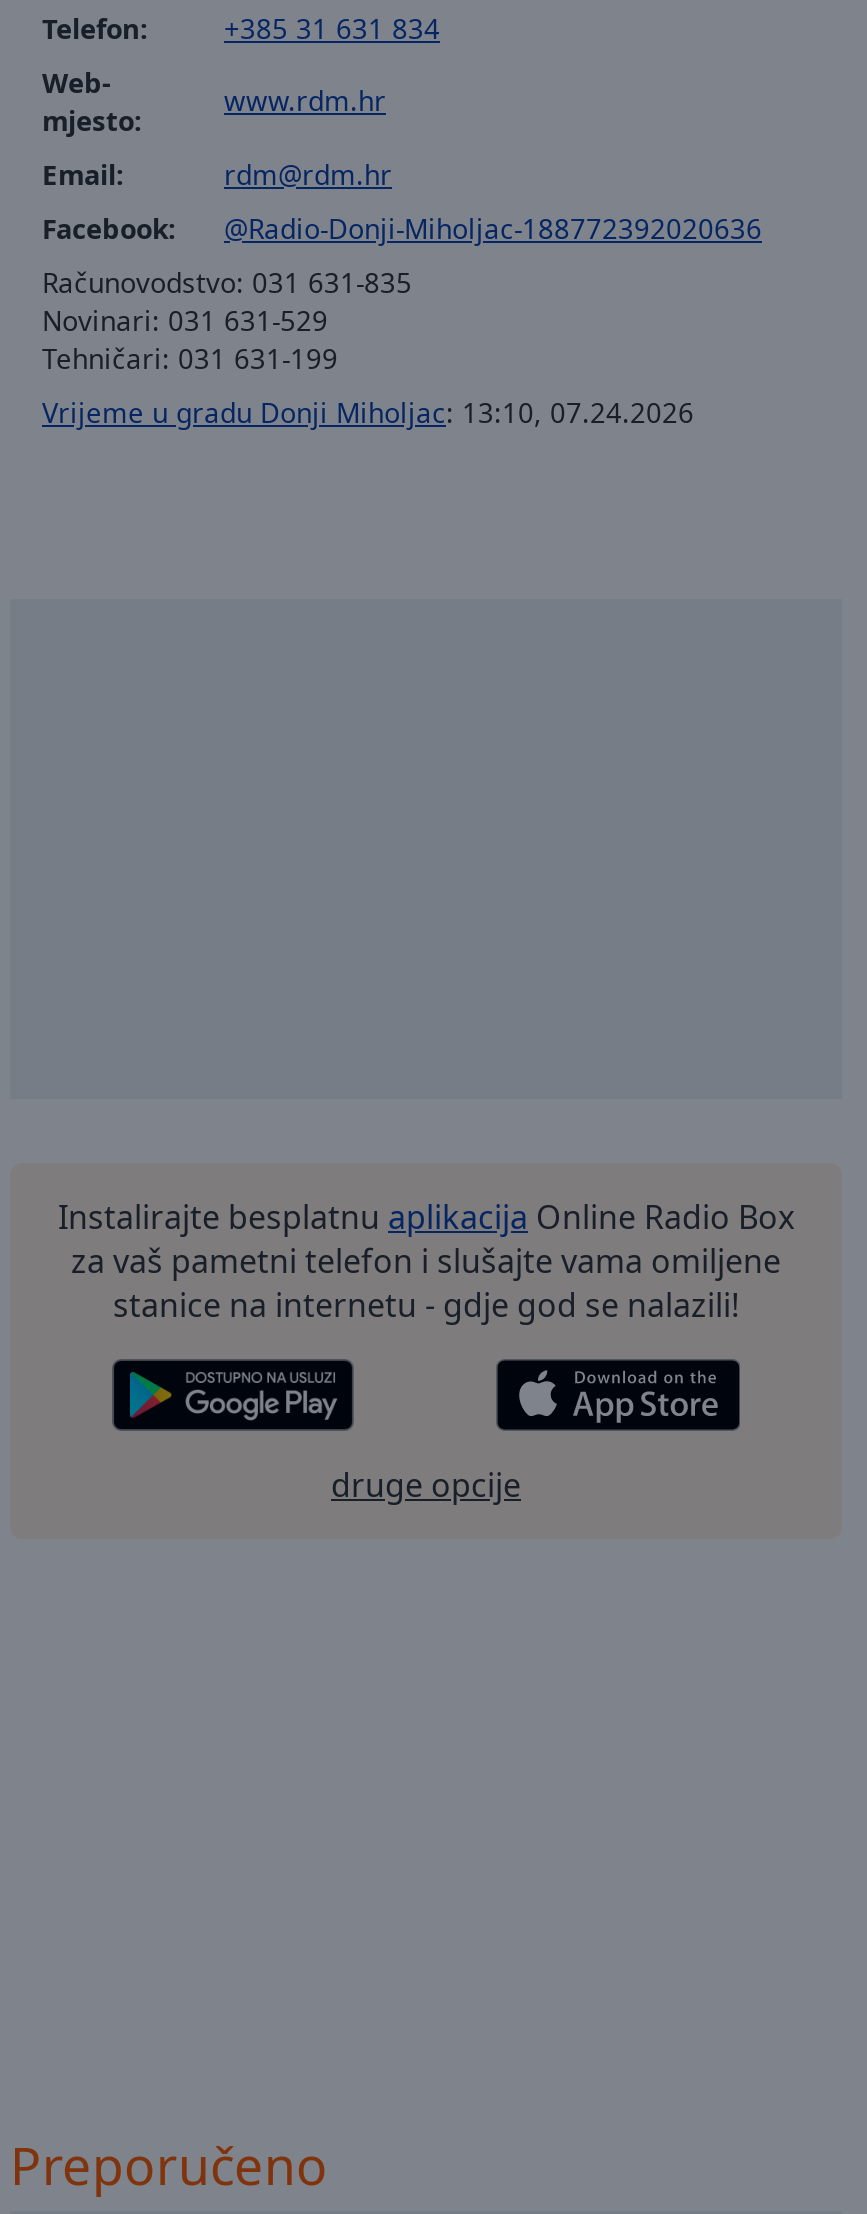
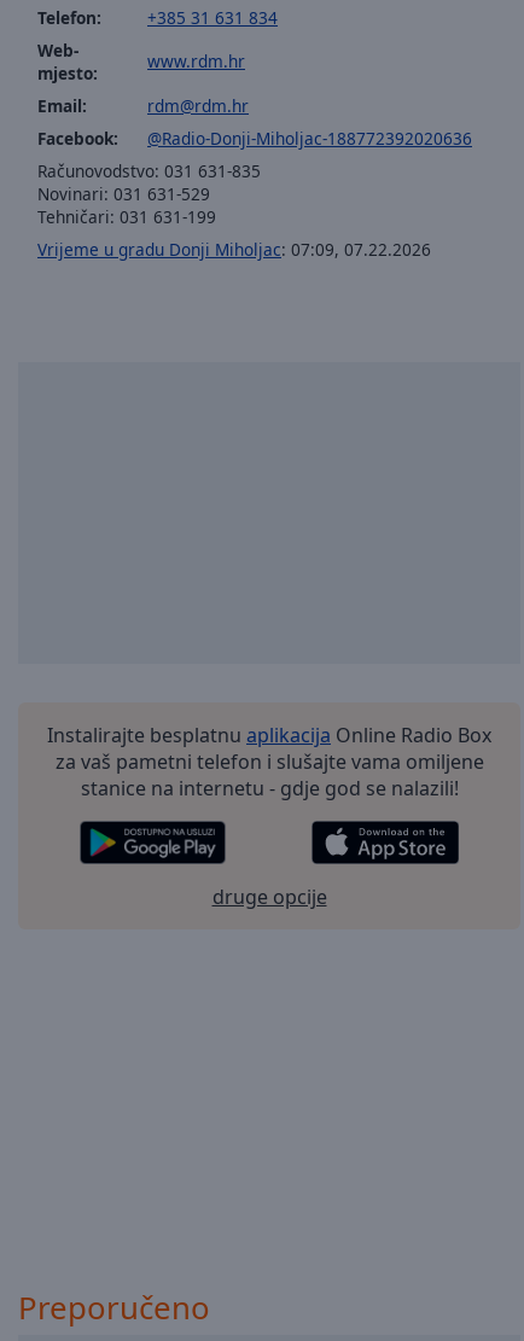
[42,393,694,431] Vrijeme u gradu Donji Miholjac: 13:10, 07.24.2026 -> [37,238,431,261] Vrijeme u gradu Donji Miholjac: 07:09, 07.22.2026

